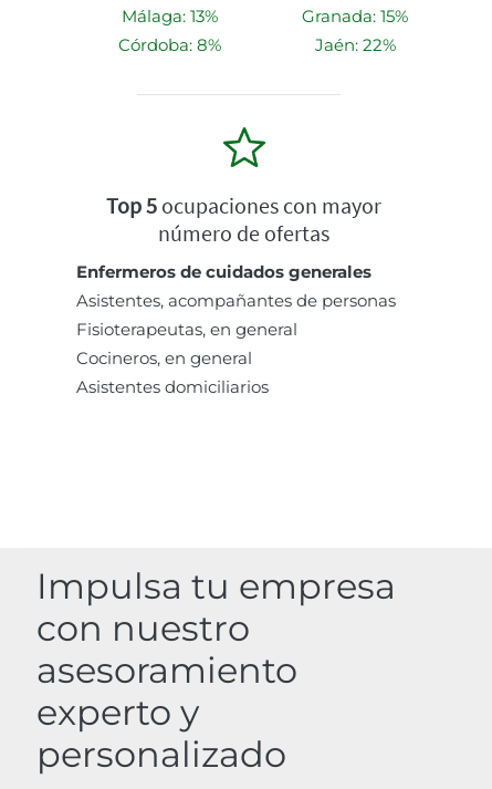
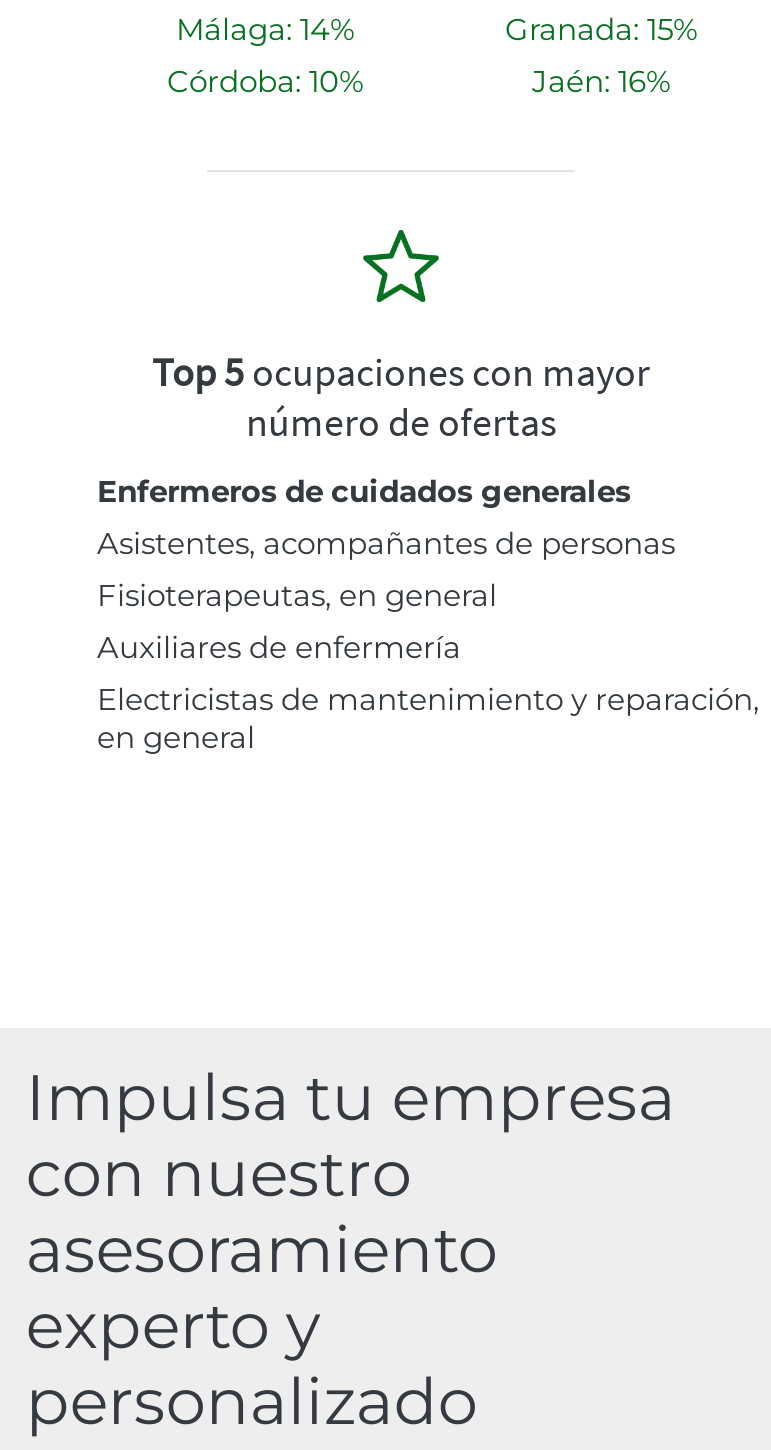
[121,6,217,27] Málaga: 13% -> [176,10,354,48] Málaga: 14%
[118,35,221,56] Córdoba: 8% -> [167,62,363,100] Córdoba: 10%
[315,35,395,56] Jaén: 22% -> [532,62,670,100] Jaén: 16%
[76,348,269,397] Cocineros, en general | Asistentes domiciliarios -> [97,628,759,756] Auxiliares de enfermería | Electricistas de mantenimiento y reparación, | en general

